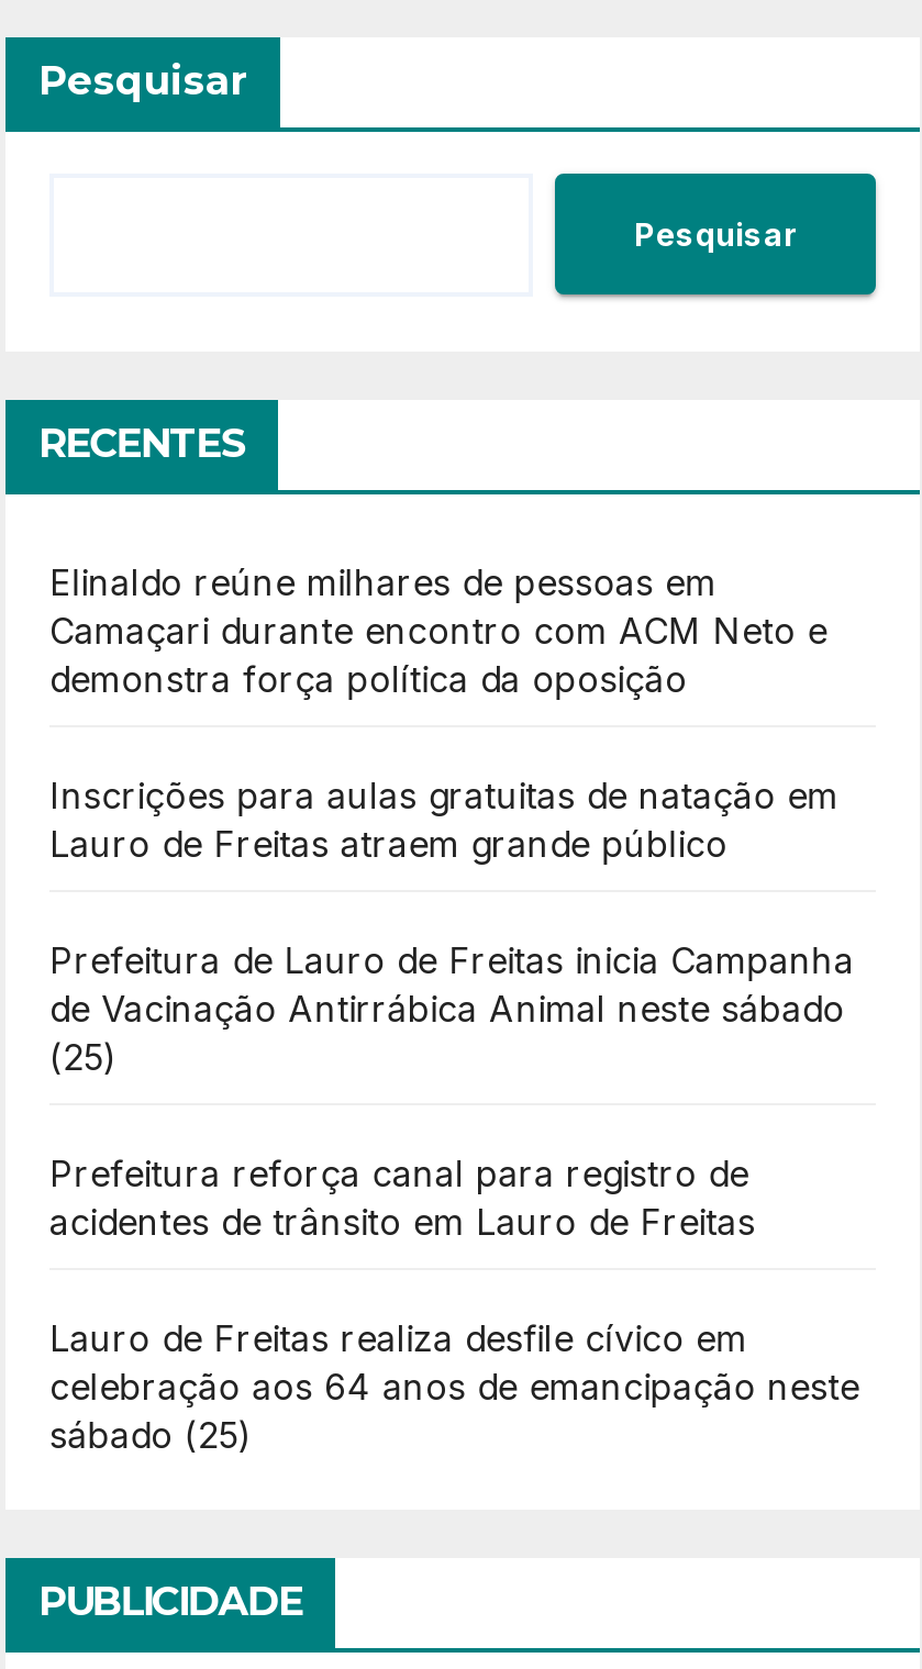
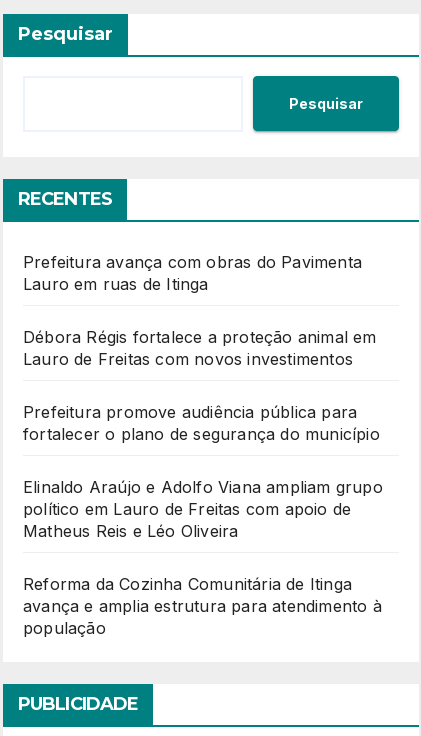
[49,560,827,701] Elinaldo reúne milhares de pessoas em | Camaçari durante encontro com ACM Neto e | demonstra força política da oposição -> [23,252,362,294] Prefeitura avança com obras do Pavimenta | Lauro em ruas de Itinga
[49,773,838,866] Inscrições para aulas gratuitas de natação em | Lauro de Freitas atraem grande público -> [23,327,377,369] Débora Régis fortalece a proteção animal em | Lauro de Freitas com novos investimentos
[49,938,854,1079] Prefeitura de Lauro de Freitas inicia Campanha | de Vacinação Antirrábica Animal neste sábado | (25) -> [23,402,380,444] Prefeitura promove audiência pública para | fortalecer o plano de segurança do município
[49,1151,755,1244] Prefeitura reforça canal para registro de | acidentes de trânsito em Lauro de Freitas -> [23,477,383,541] Elinaldo Araújo e Adolfo Viana ampliam grupo | político em Lauro de Freitas com apoio de | Matheus Reis e Léo Oliveira
[49,1316,860,1457] Lauro de Freitas realiza desfile cívico em | celebração aos 64 anos de emancipação neste | sábado (25) -> [23,574,382,638] Reforma da Cozinha Comunitária de Itinga | avança e amplia estrutura para atendimento à | população

